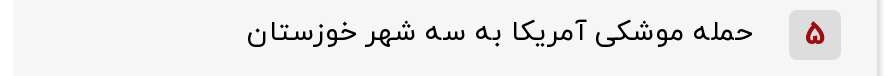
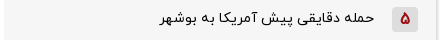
[247,14,753,52] حمله موشکی آمریکا به سه شهر خوزستان -> [159,9,374,28] حمله دقایقی پیش آمریکا به بوشهر

